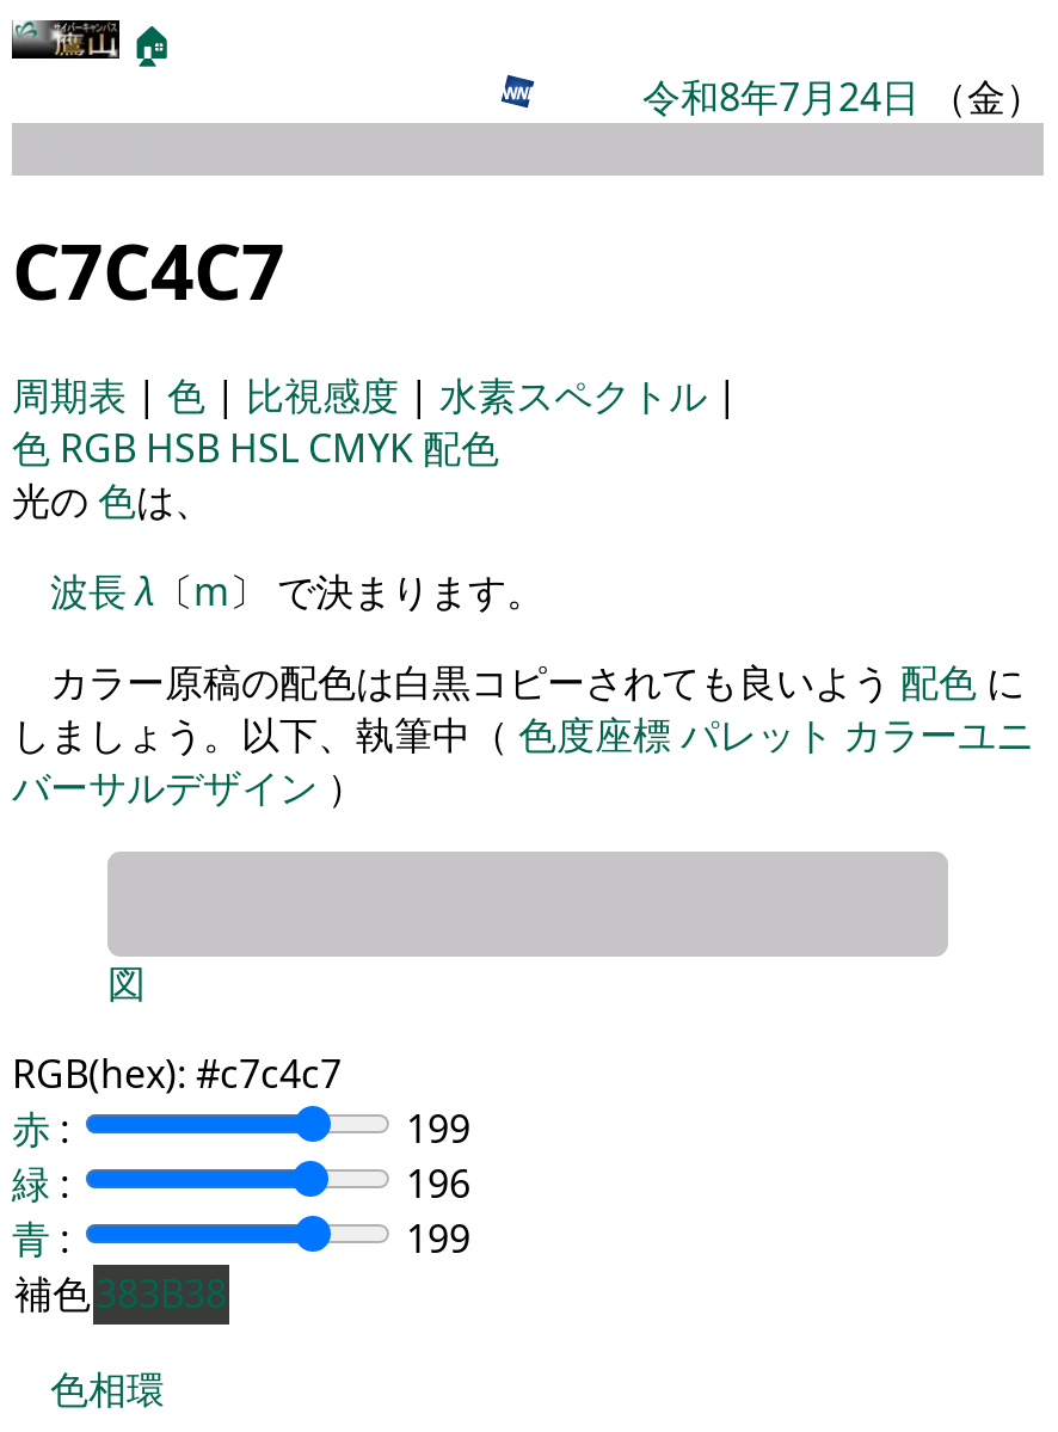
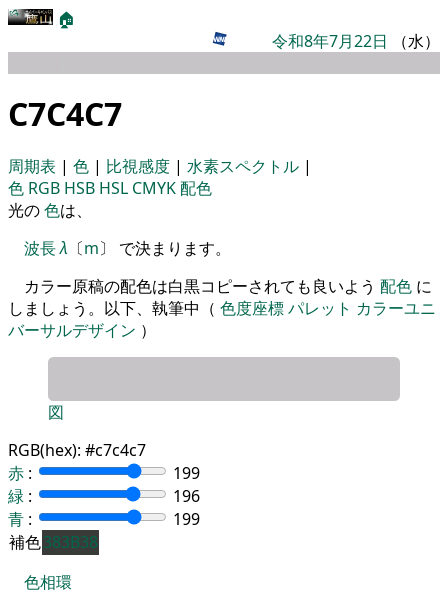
[642,70,1044,123] 令和8年7月24日（金） -> [272,30,440,52] 令和8年7月22日（水）

